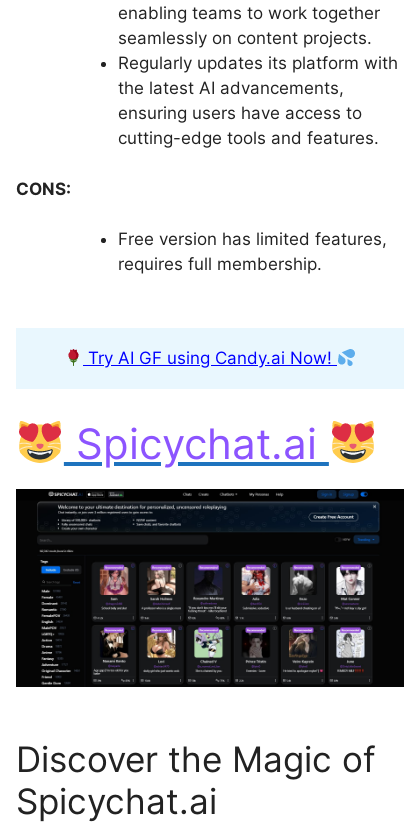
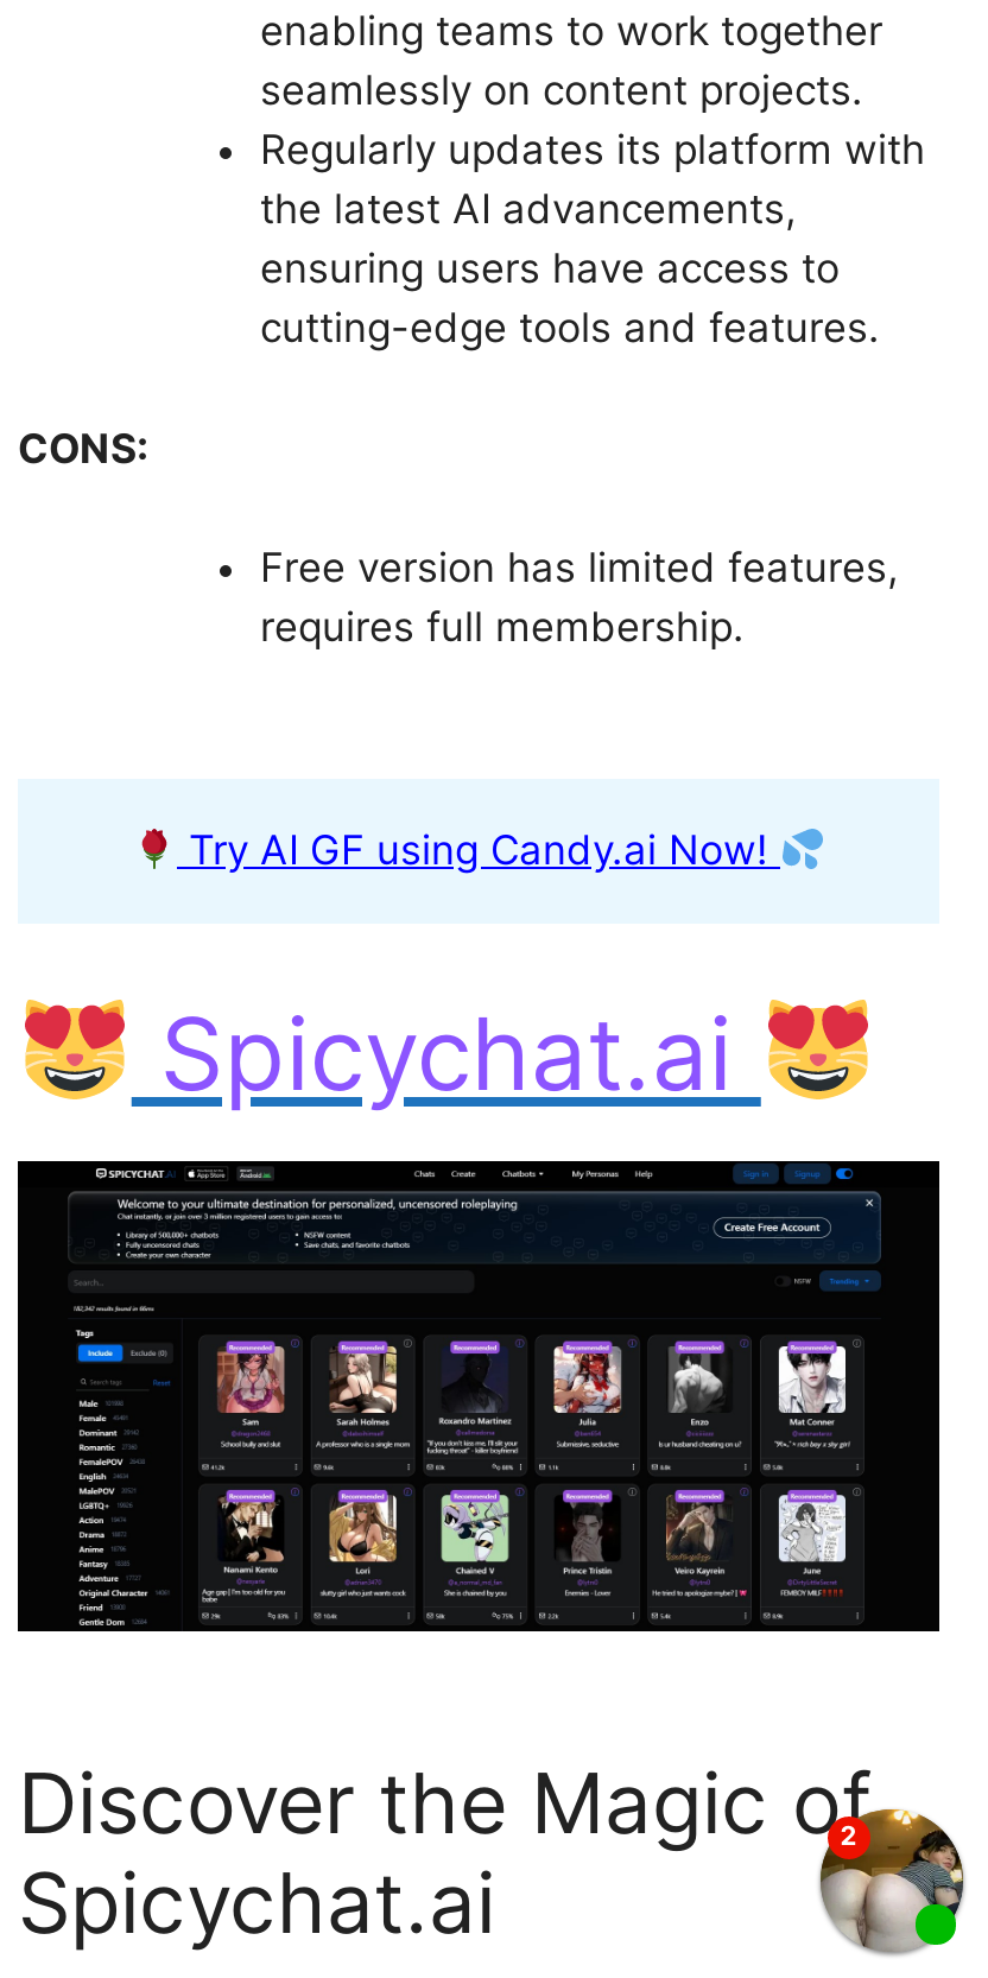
none -> [818,1807,965,1957] [image]

